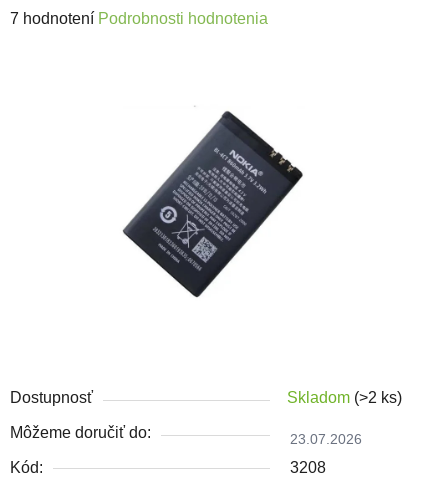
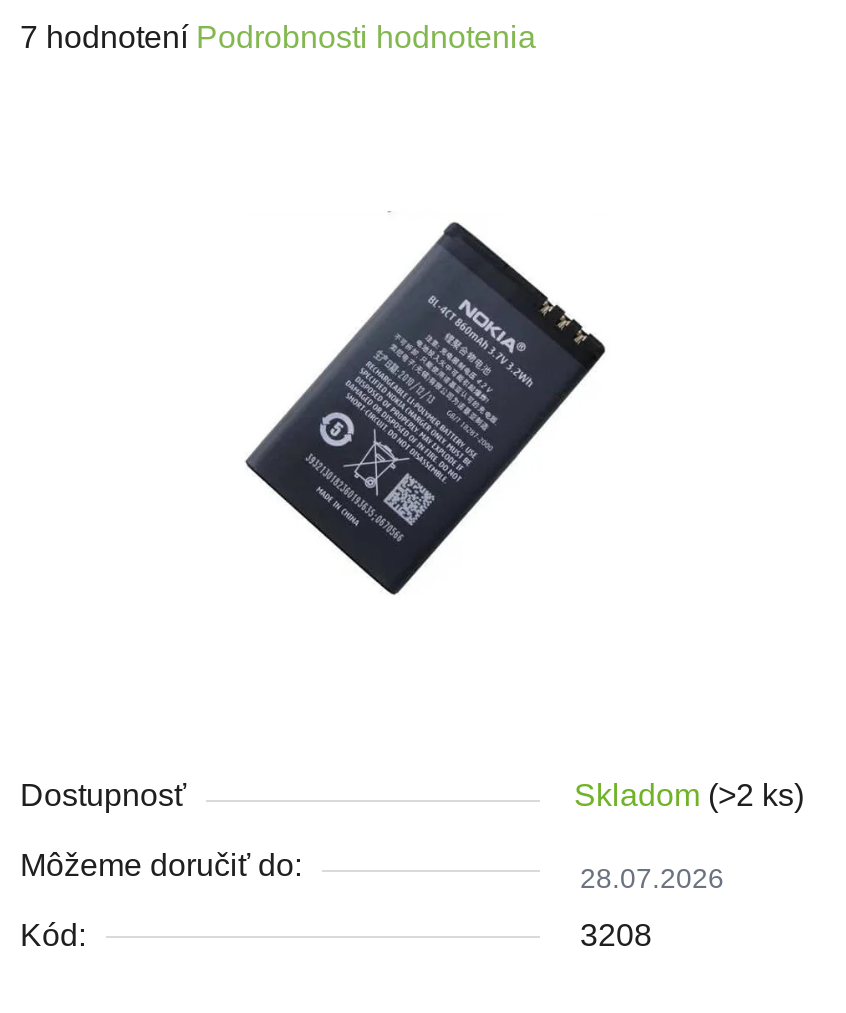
[290,431,362,447] 23.07.2026 -> [580,861,724,893] 28.07.2026

